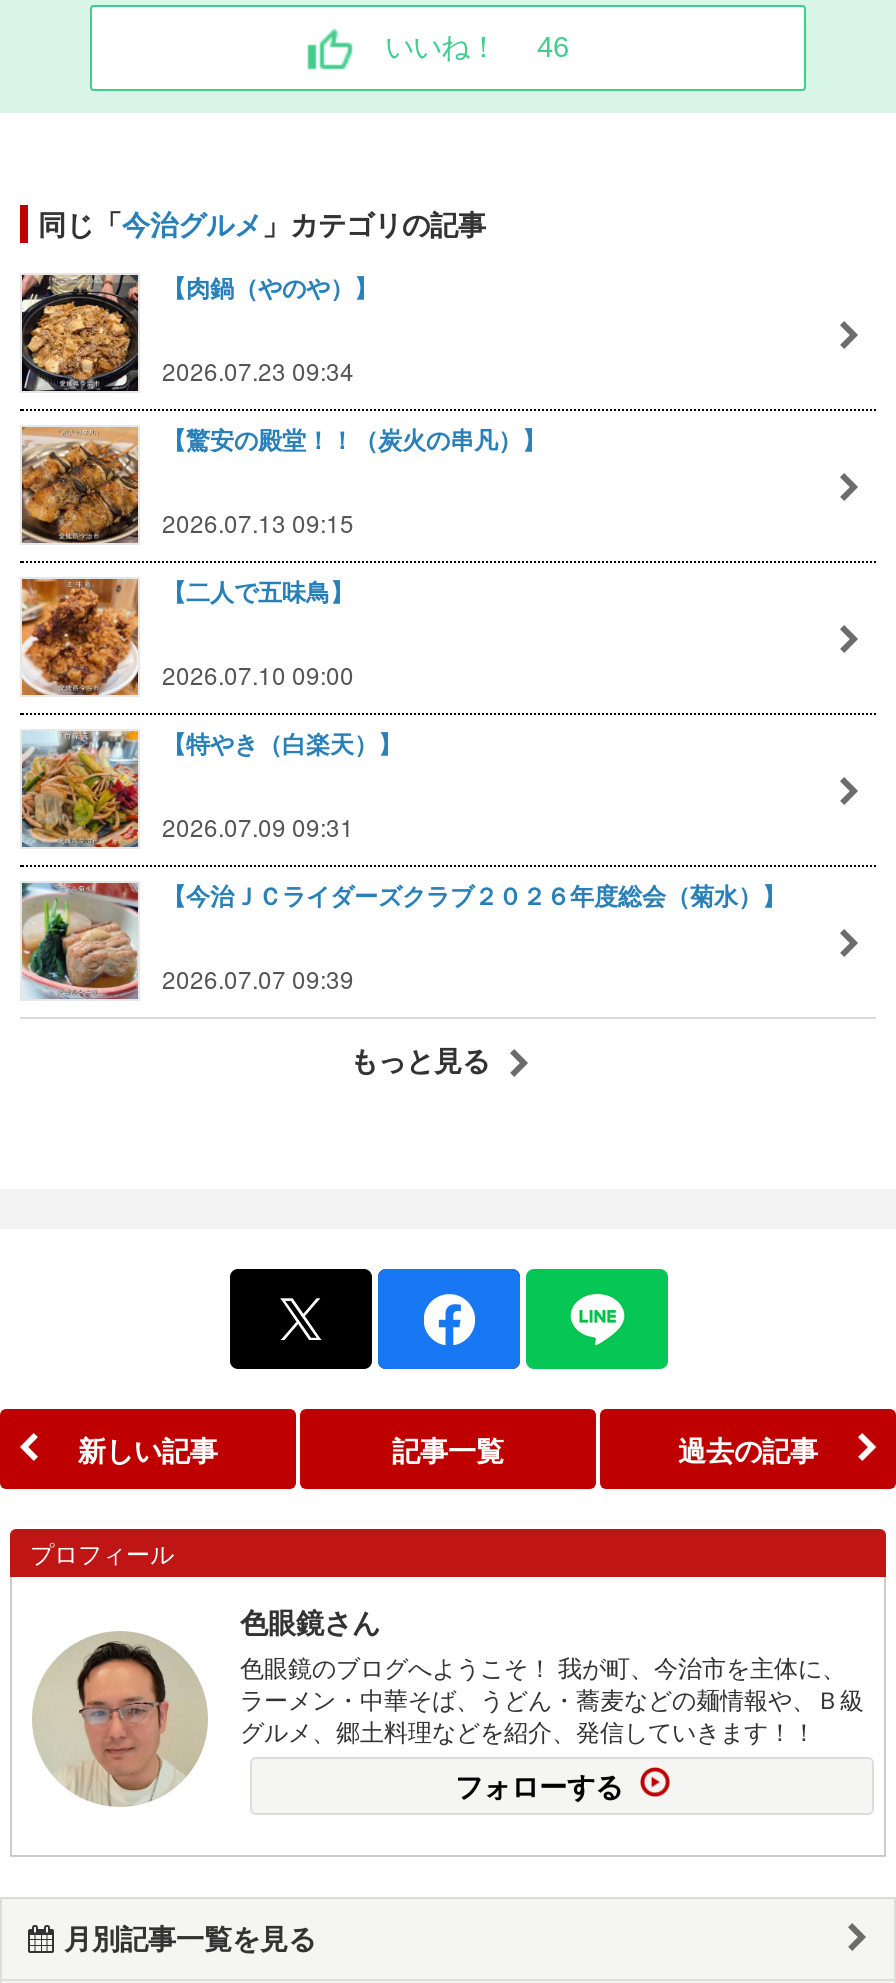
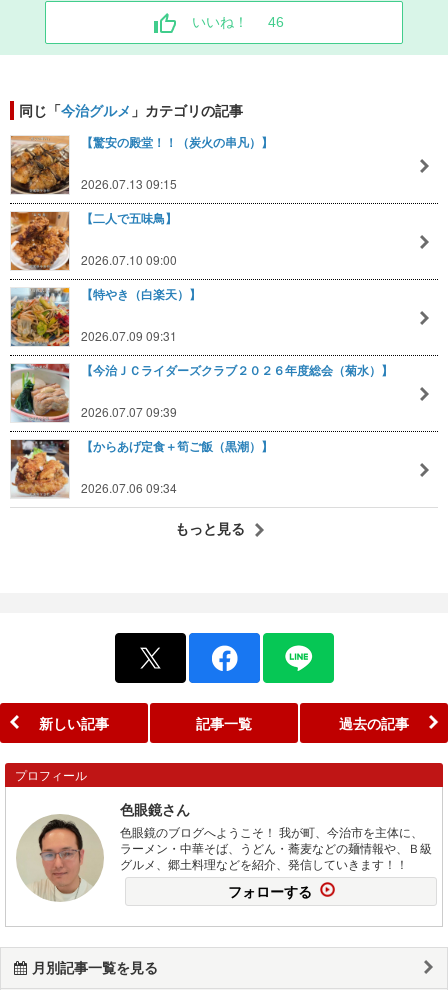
[20,271,378,393] [image] | 【肉鍋（やのや）】 | 2026.07.23 09:34 -> none
moved [18,415,786,995] -> [9,130,393,420]: [image] | 【驚安の殿堂！！（炭火の串凡）】 | 2026.07.13 09:15 | ... | 【今治ＪＣライダーズクラブ２０２６年度総会（菊水）】 | 2026.07.07 09:39
none -> [11,438,273,497] [image] | 【からあげ定食＋筍ご飯（黒潮）】 | 2026.07.06 09:34

